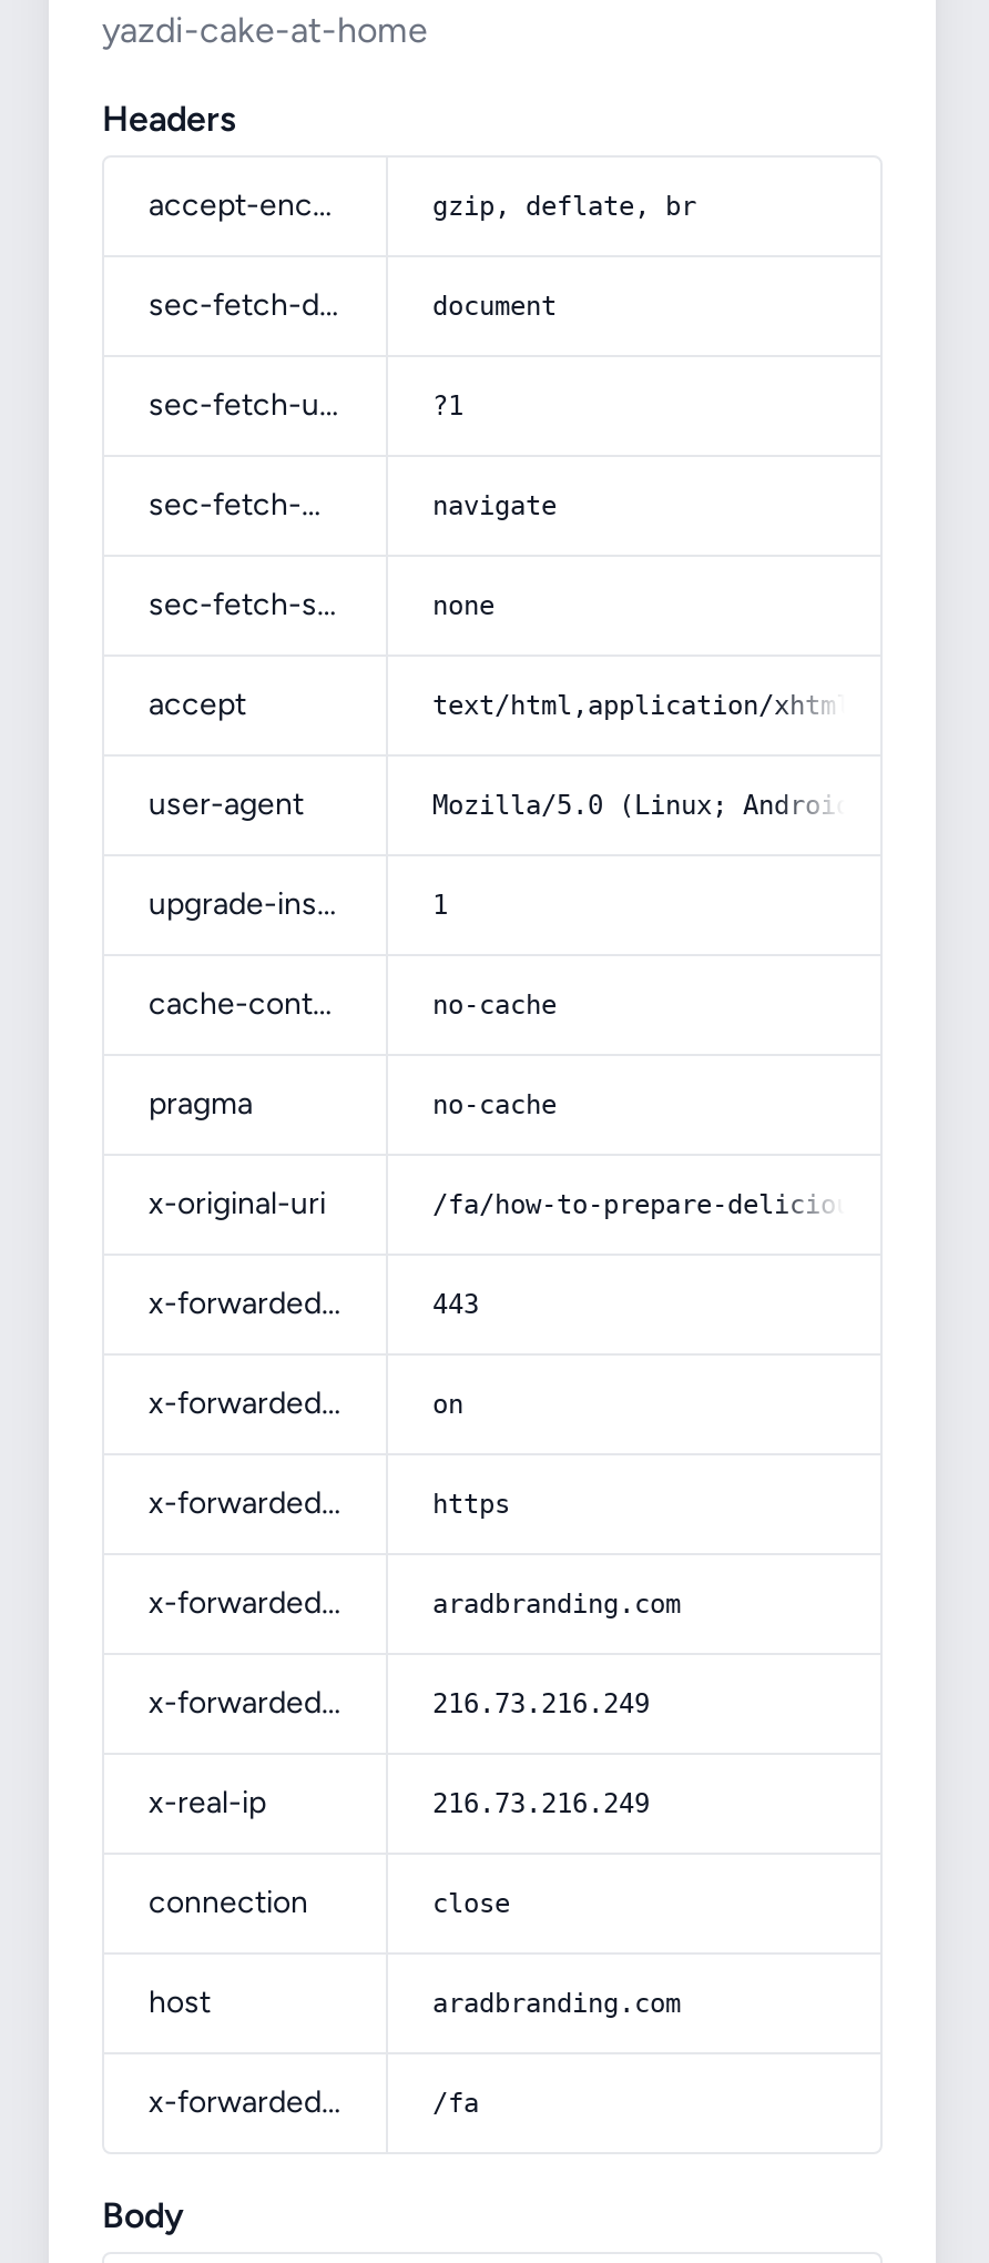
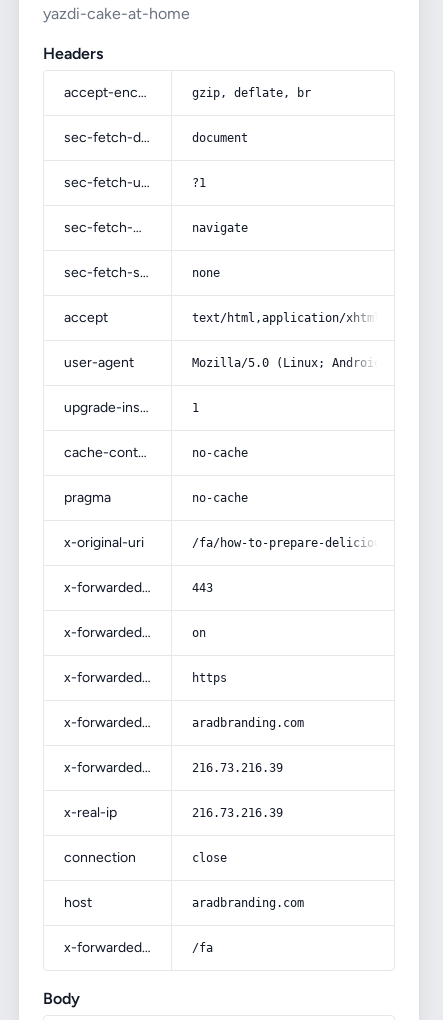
[432,1688,650,1719] 216.73.216.249 -> [192,761,283,775] 216.73.216.39
[432,1788,650,1819] 216.73.216.249 -> [192,806,283,820] 216.73.216.39

